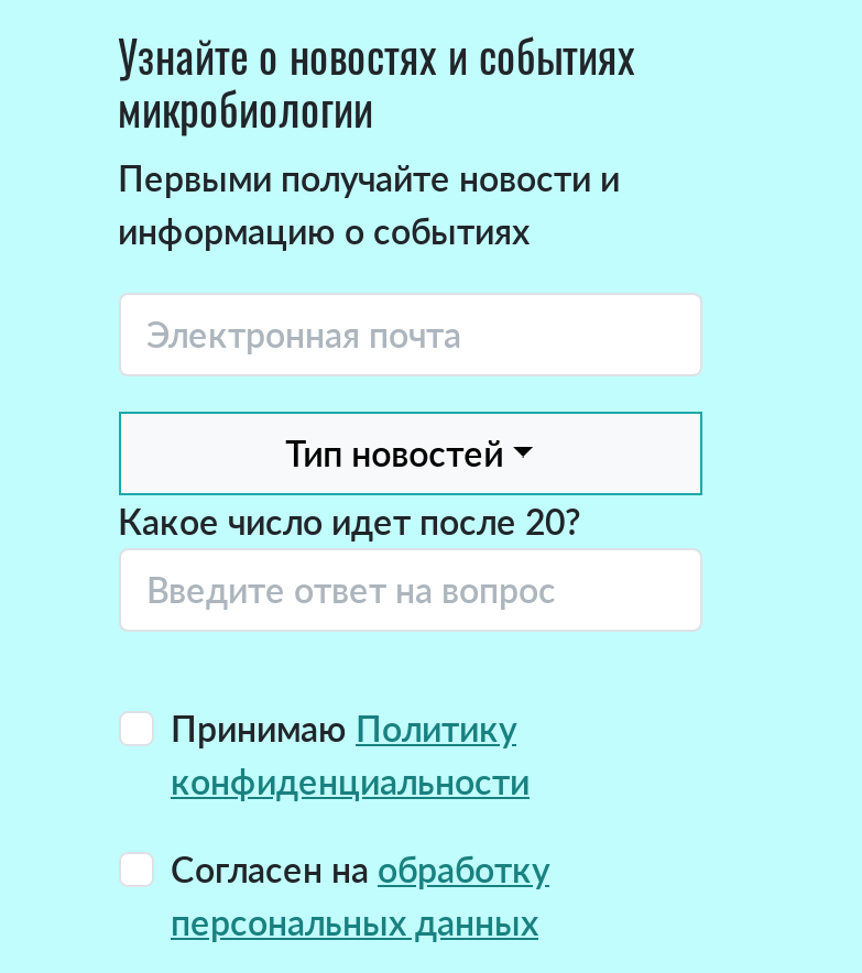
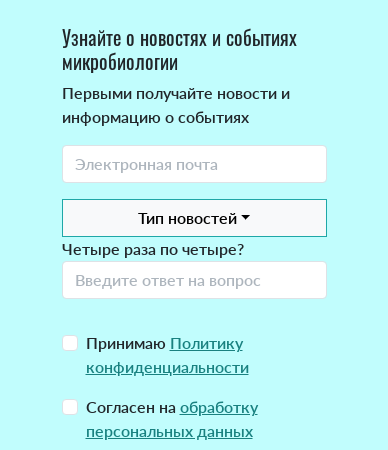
[118,500,580,542] Какое число идет после 20? -> [61,239,243,258] Четыре раза по четыре?

